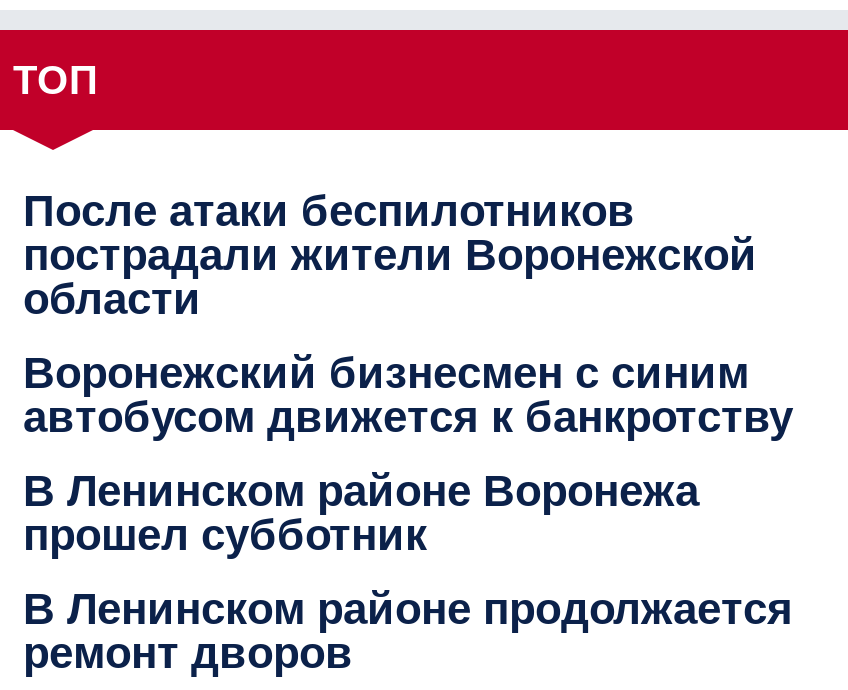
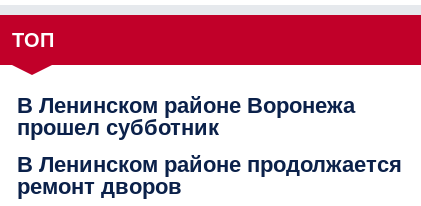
[23,186,793,442] После атаки беспилотников | пострадали жители Воронежской | области | Воронежский бизнесмен с синим | автобусом движется к банкротству -> none

